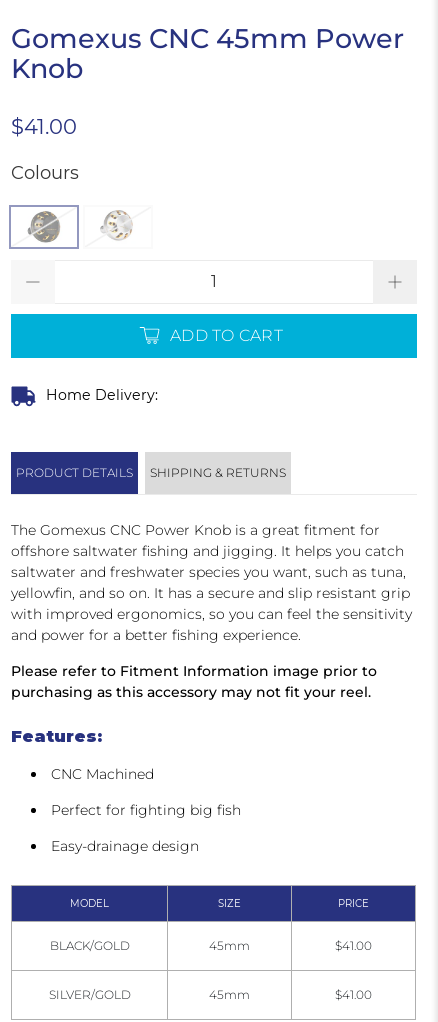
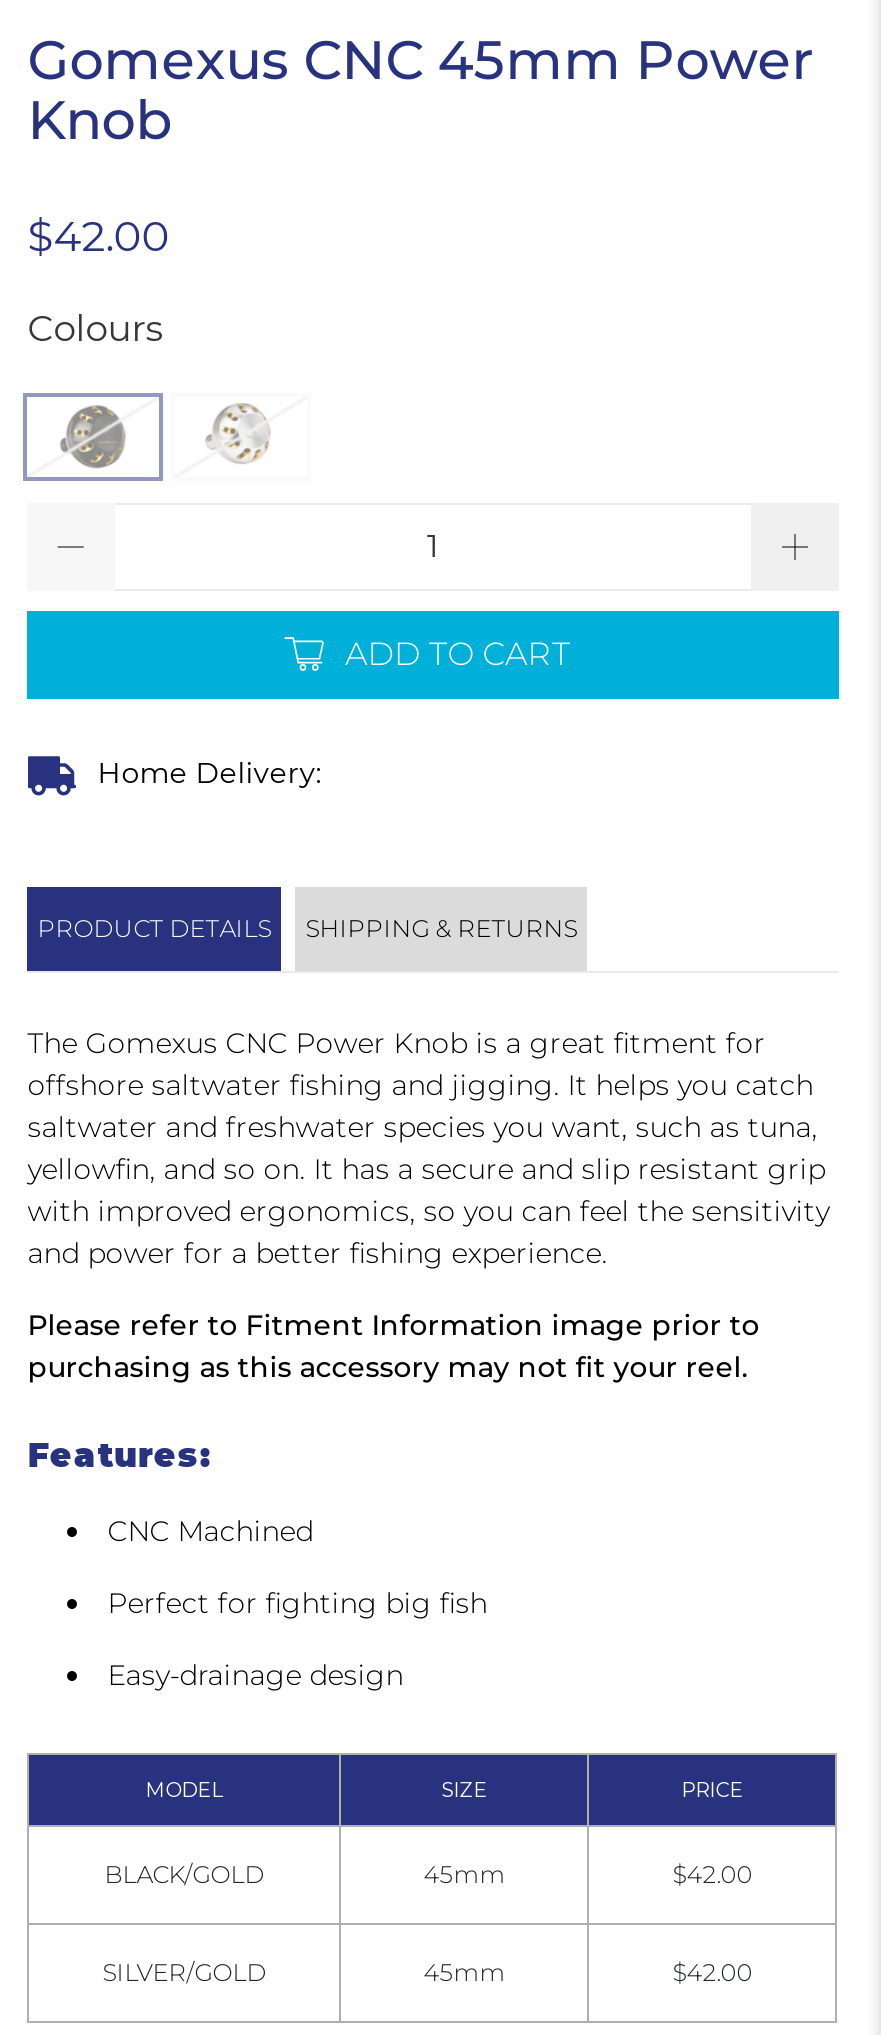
[11,114,77,139] $41.00 -> [27,210,169,260] $42.00
[335,938,372,953] $41.00 -> [672,1860,752,1890] $42.00
[335,987,372,1002] $41.00 -> [672,1958,752,1988] $42.00

